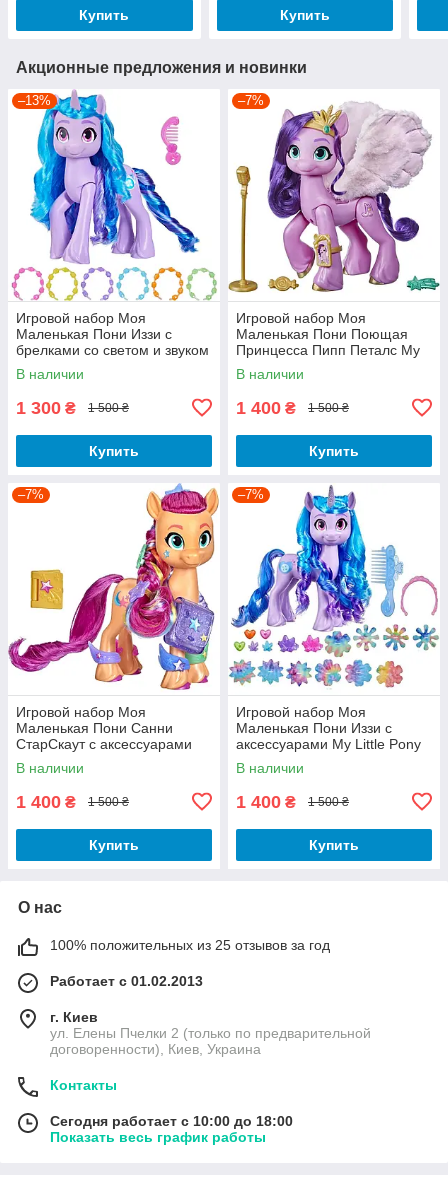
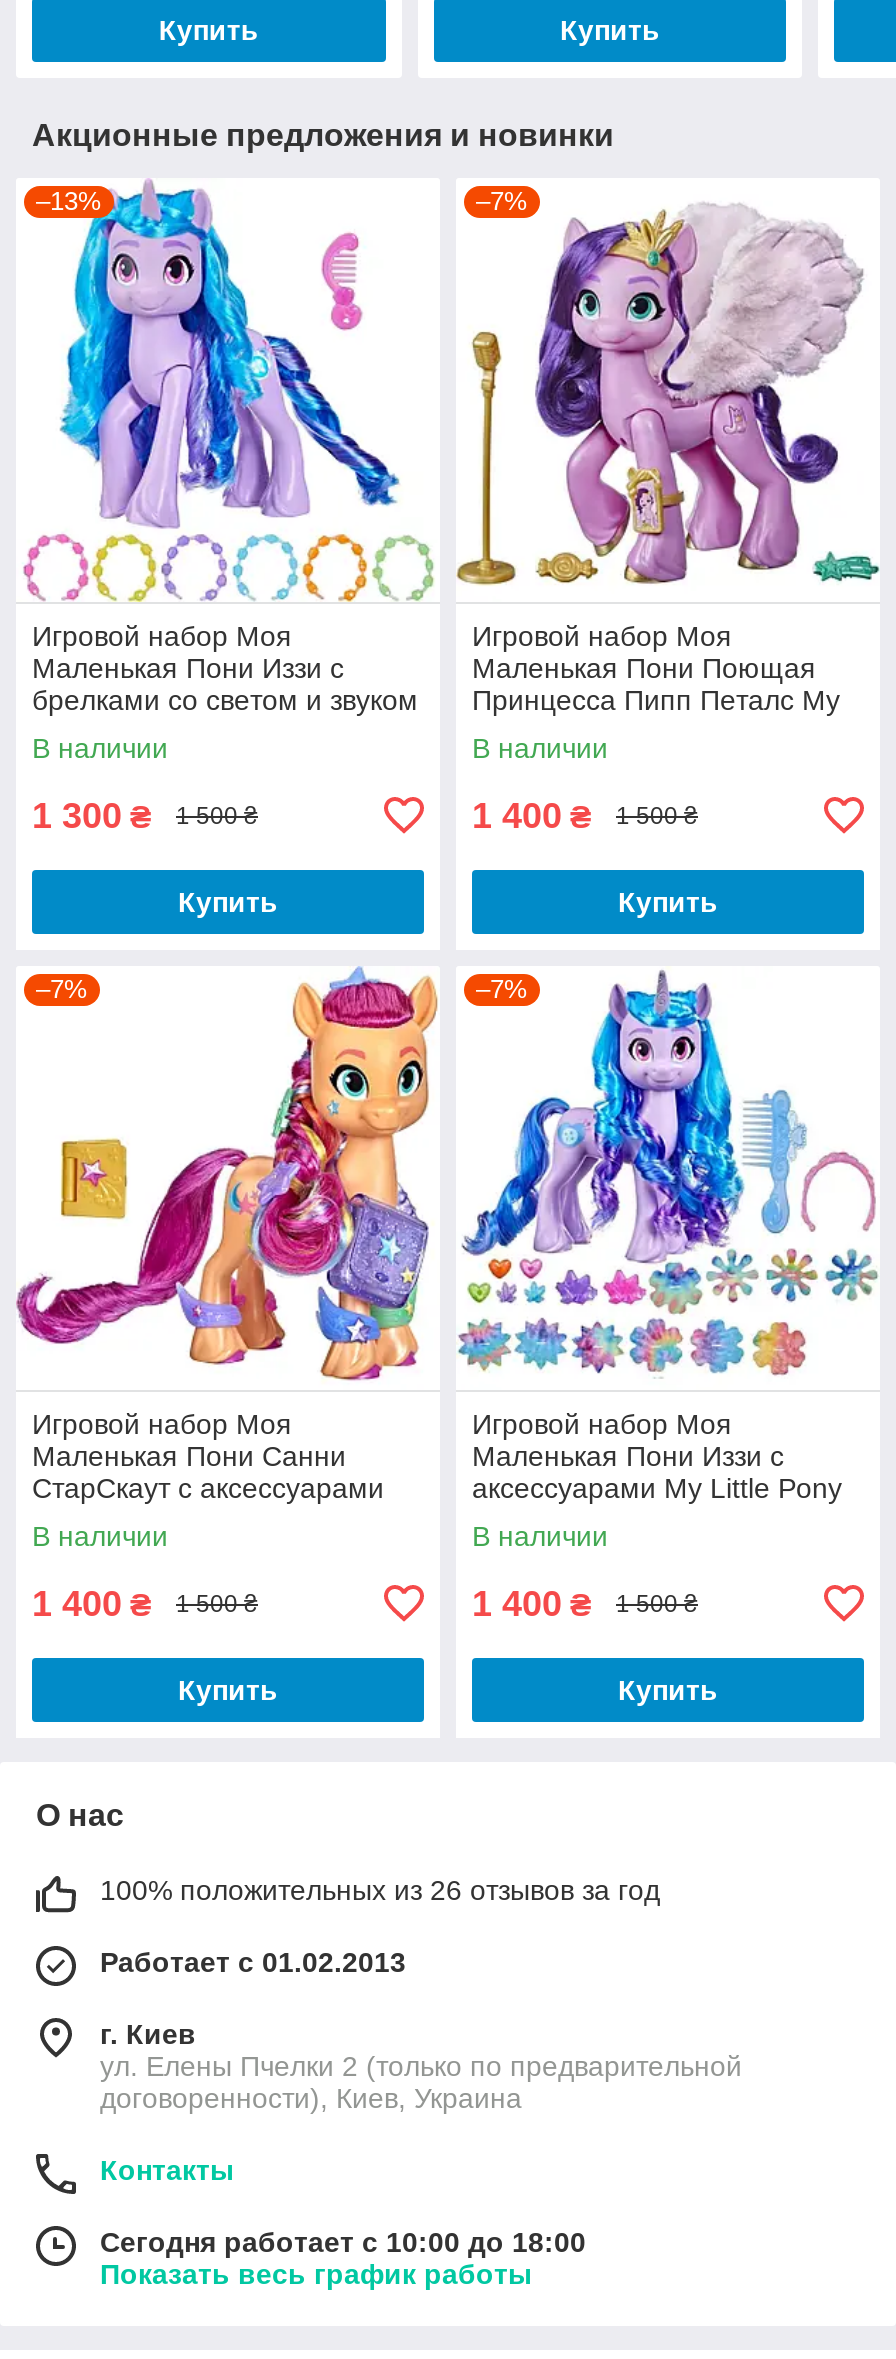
[50,937,330,953] 100% положительных из 25 отзывов за год -> [100,1874,660,1906] 100% положительных из 26 отзывов за год

